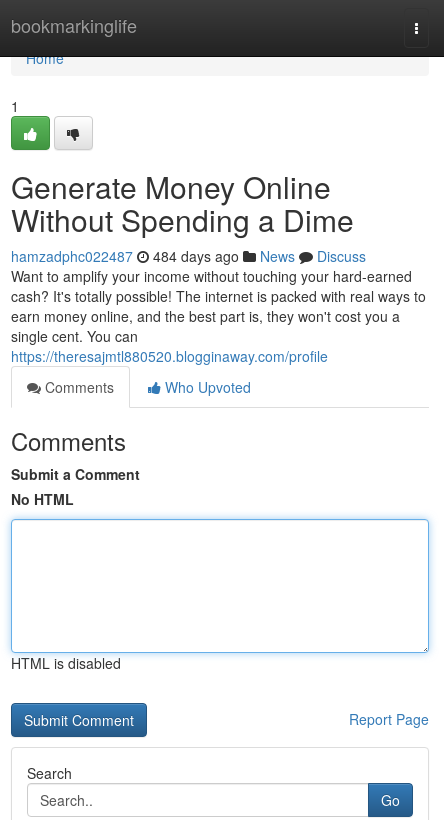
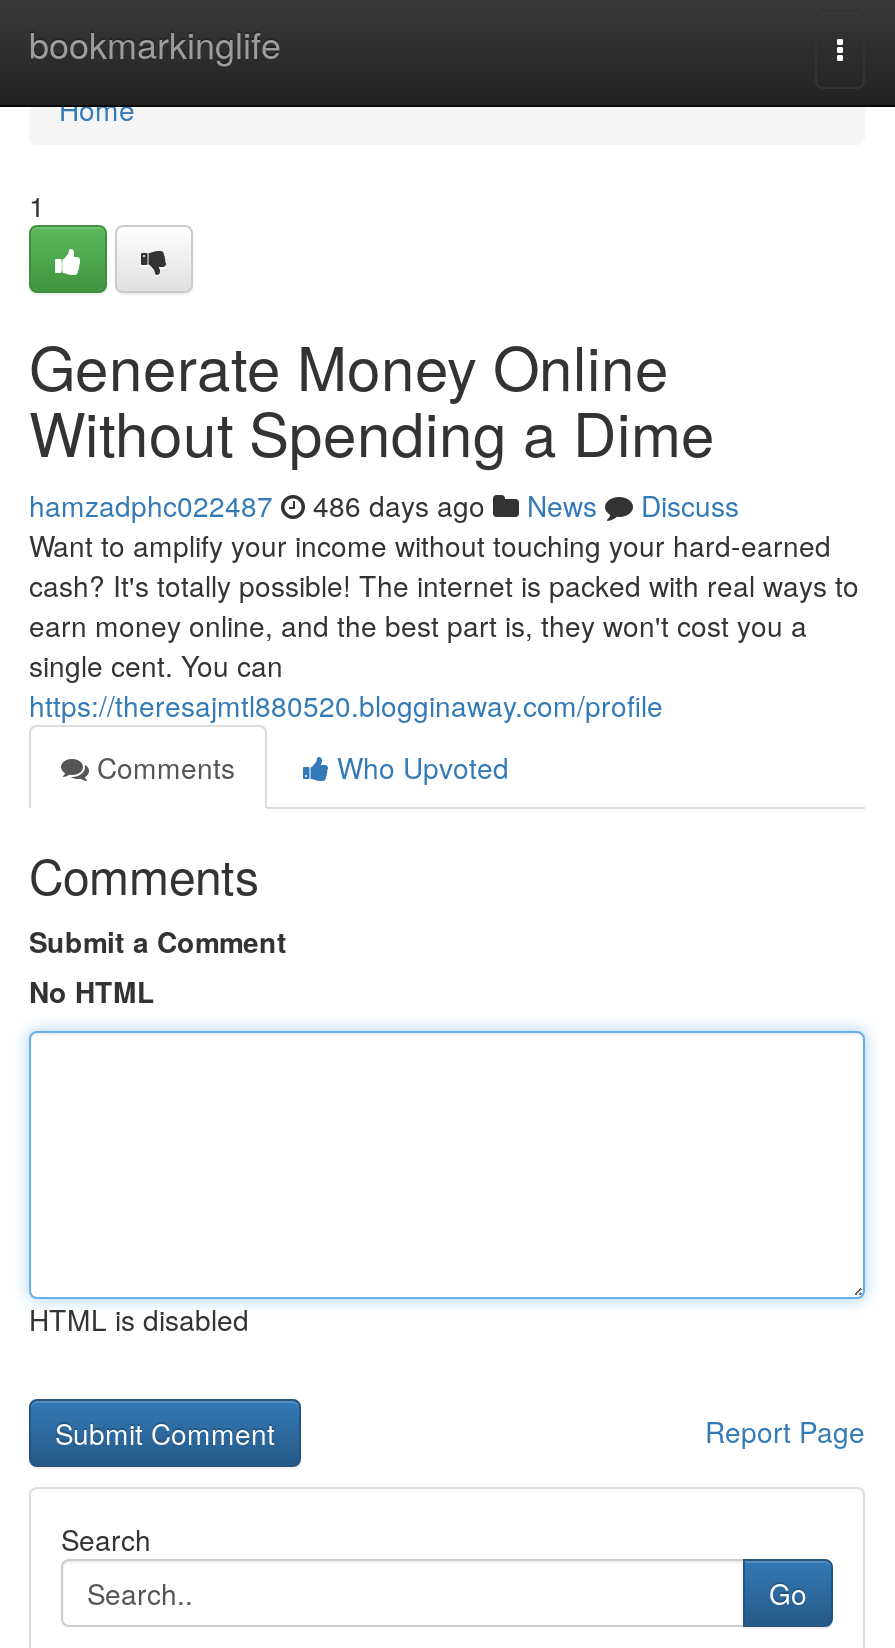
[11,246,366,266] hamzadphc022487 484 days ago News Discuss -> [29,485,739,525] hamzadphc022487 486 days ago News Discuss

